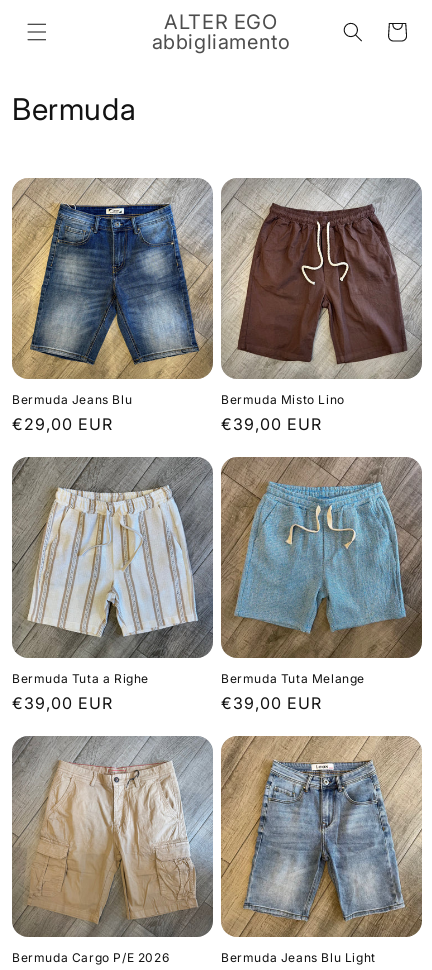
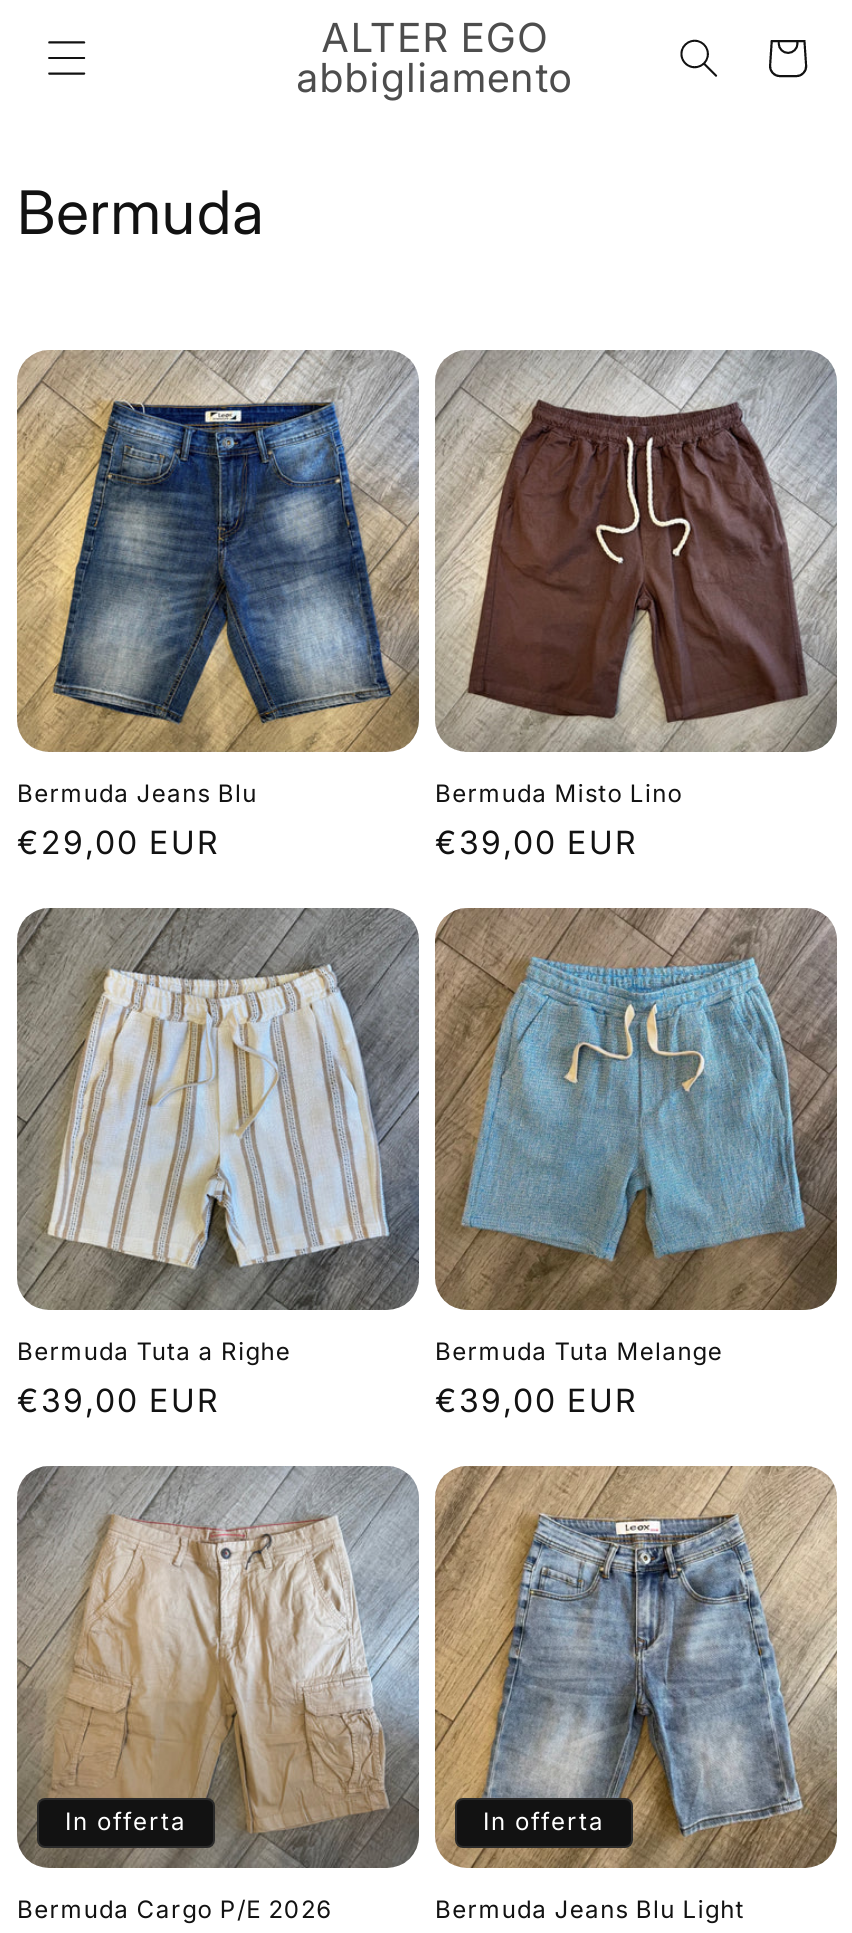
none -> [65,1806,187,1836] In offerta
none -> [483,1806,605,1836] In offerta

